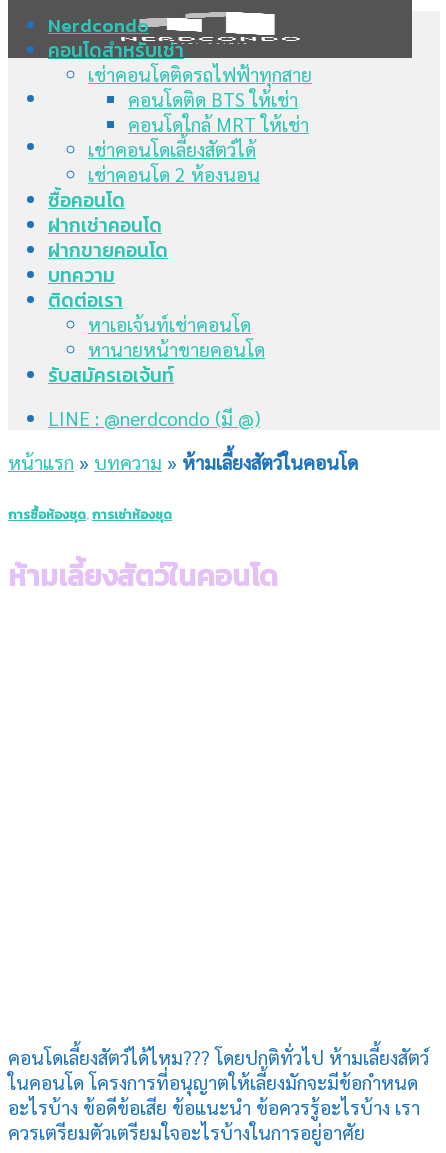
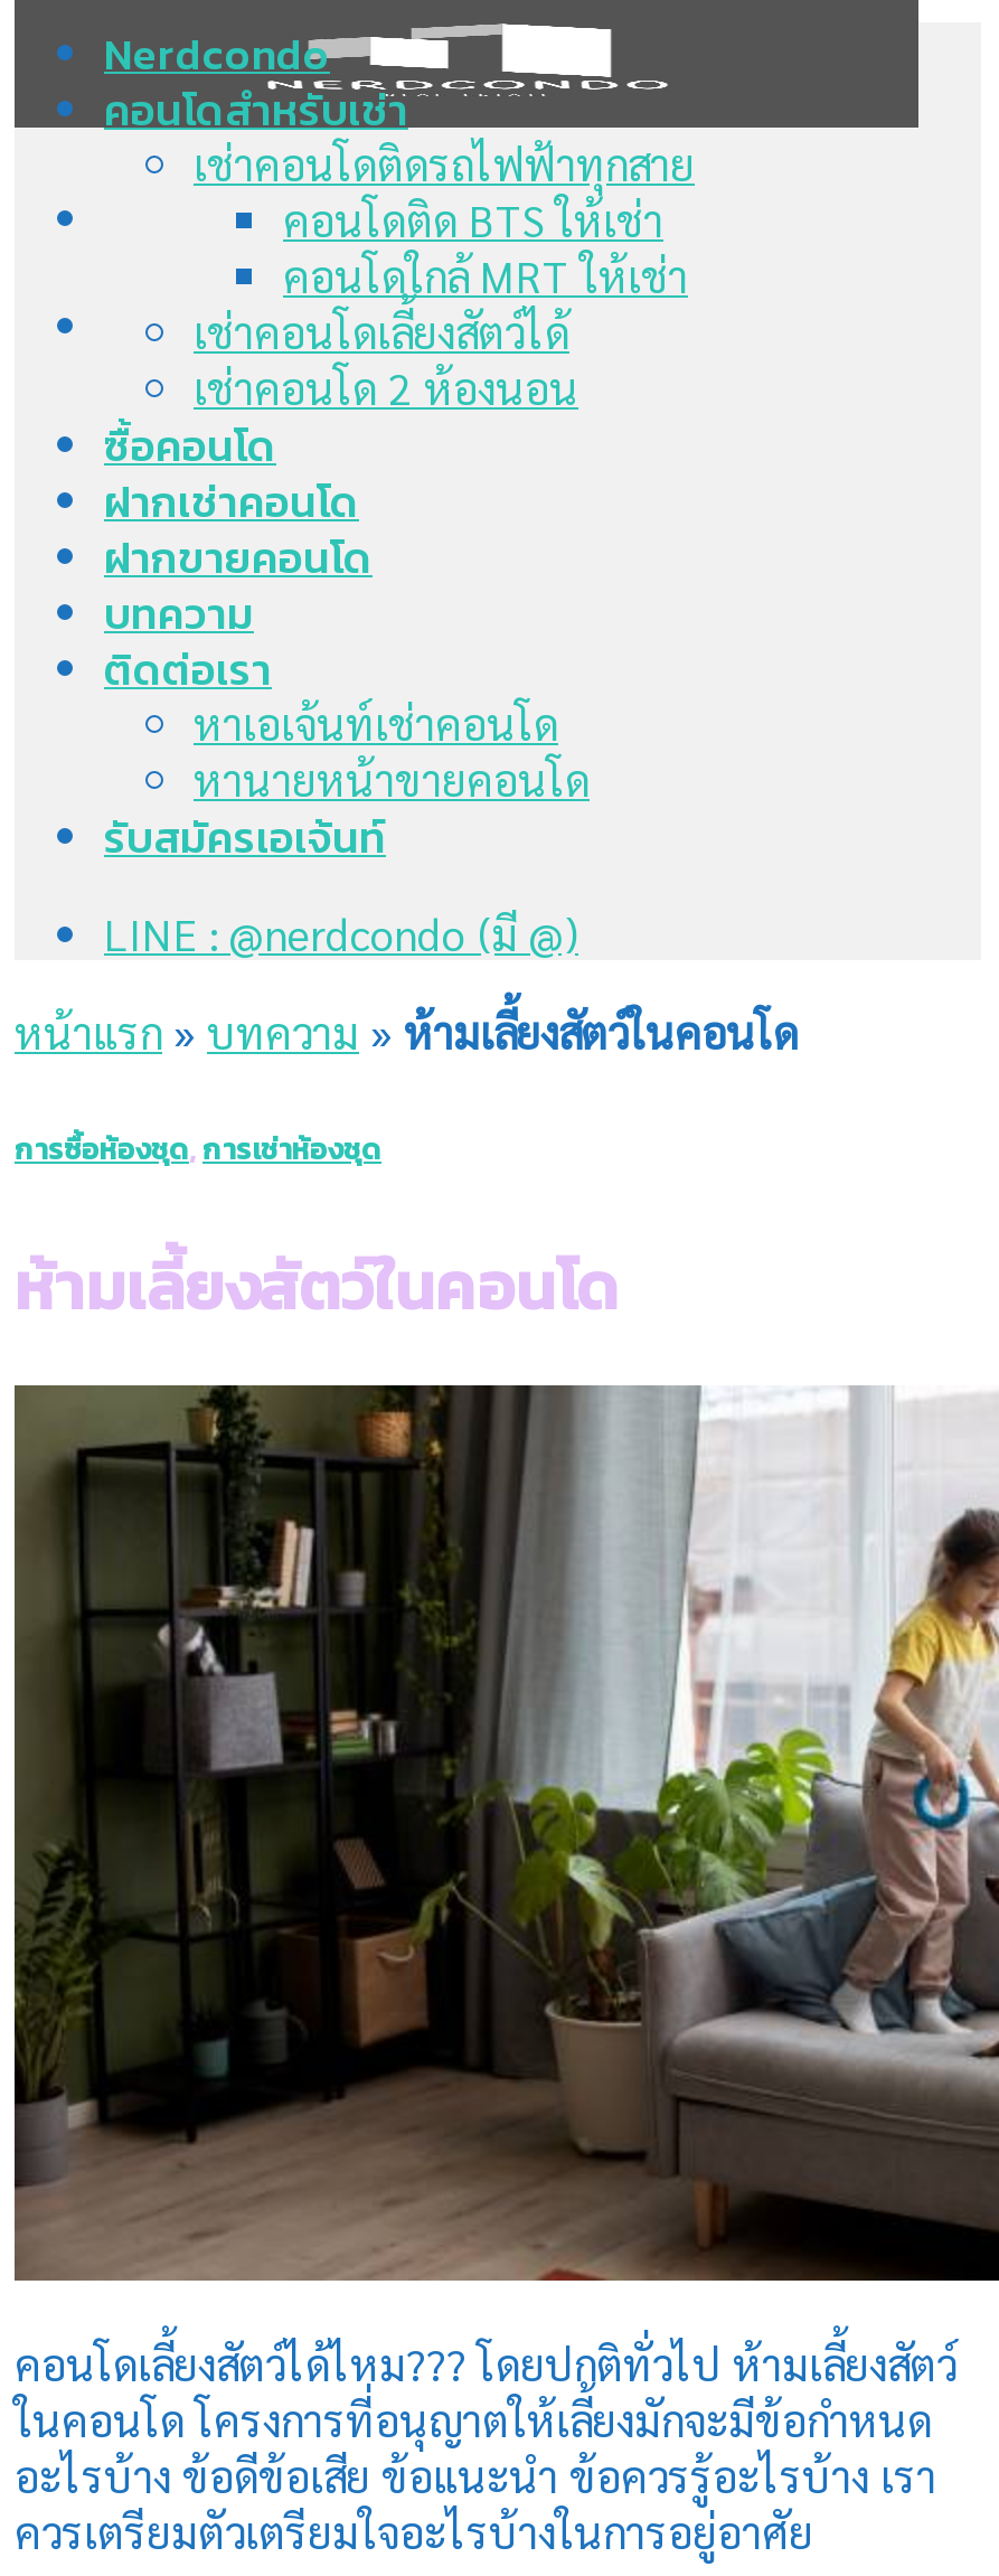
none -> [12,1383,992,2283] [image]

